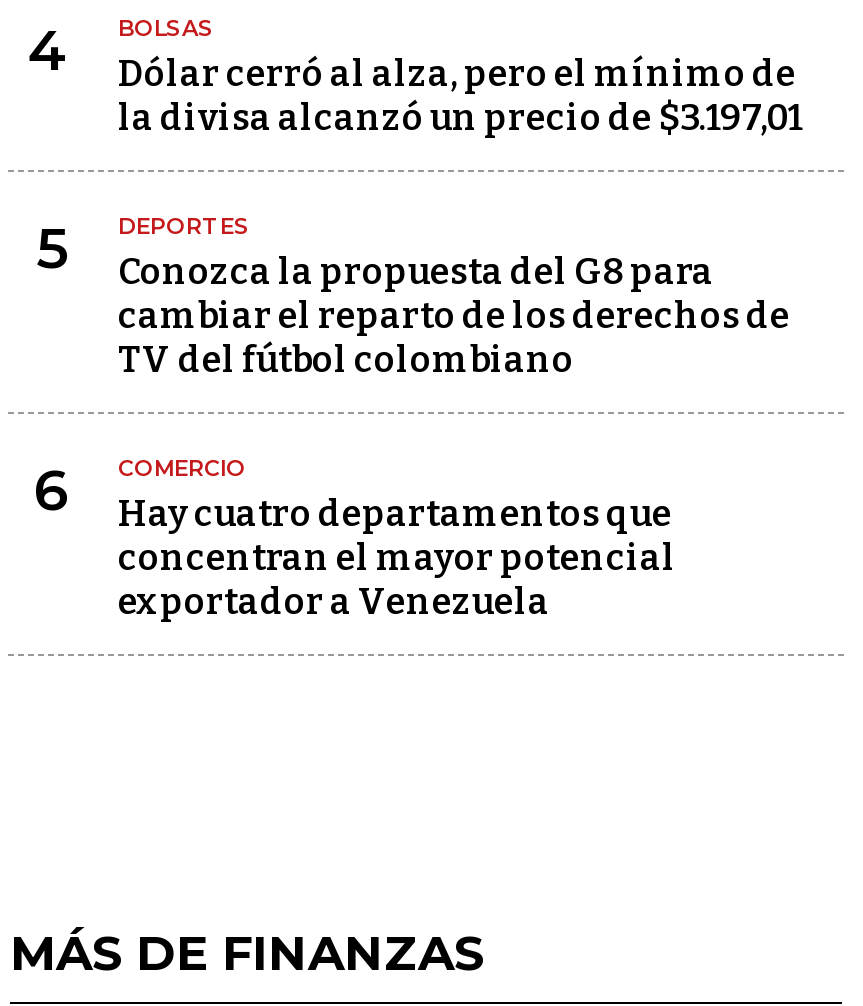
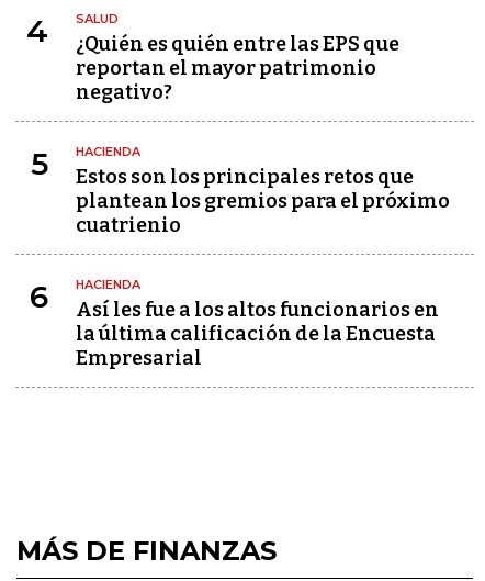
[118,14,802,140] BOLSAS | Dólar cerró al alza, pero el mínimo de | la divisa alcanzó un precio de $3.197,01 -> [76,11,399,104] SALUD | ¿Quién es quién entre las EPS que | reportan el mayor patrimonio | negativo?
[118,212,790,382] DEPORTES | Conozca la propuesta del G8 para | cambiar el reparto de los derechos de | TV del fútbol colombiano -> [76,144,450,237] HACIENDA | Estos son los principales retos que | plantean los gremios para el próximo | cuatrienio
[118,454,676,624] COMERCIO | Hay cuatro departamentos que | concentran el mayor potencial | exportador a Venezuela -> [76,277,439,370] HACIENDA | Así les fue a los altos funcionarios en | la última calificación de la Encuesta | Empresarial

